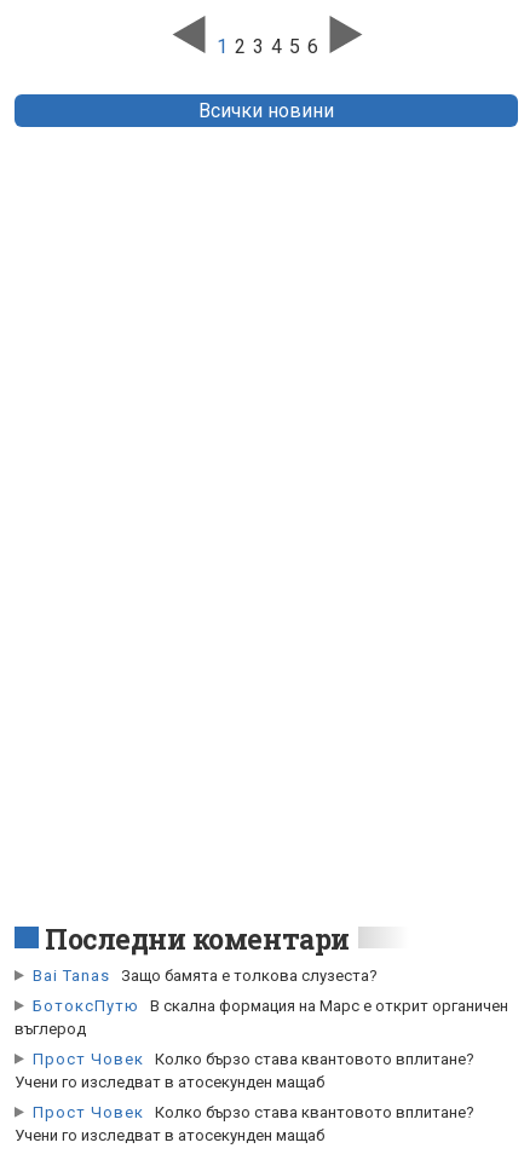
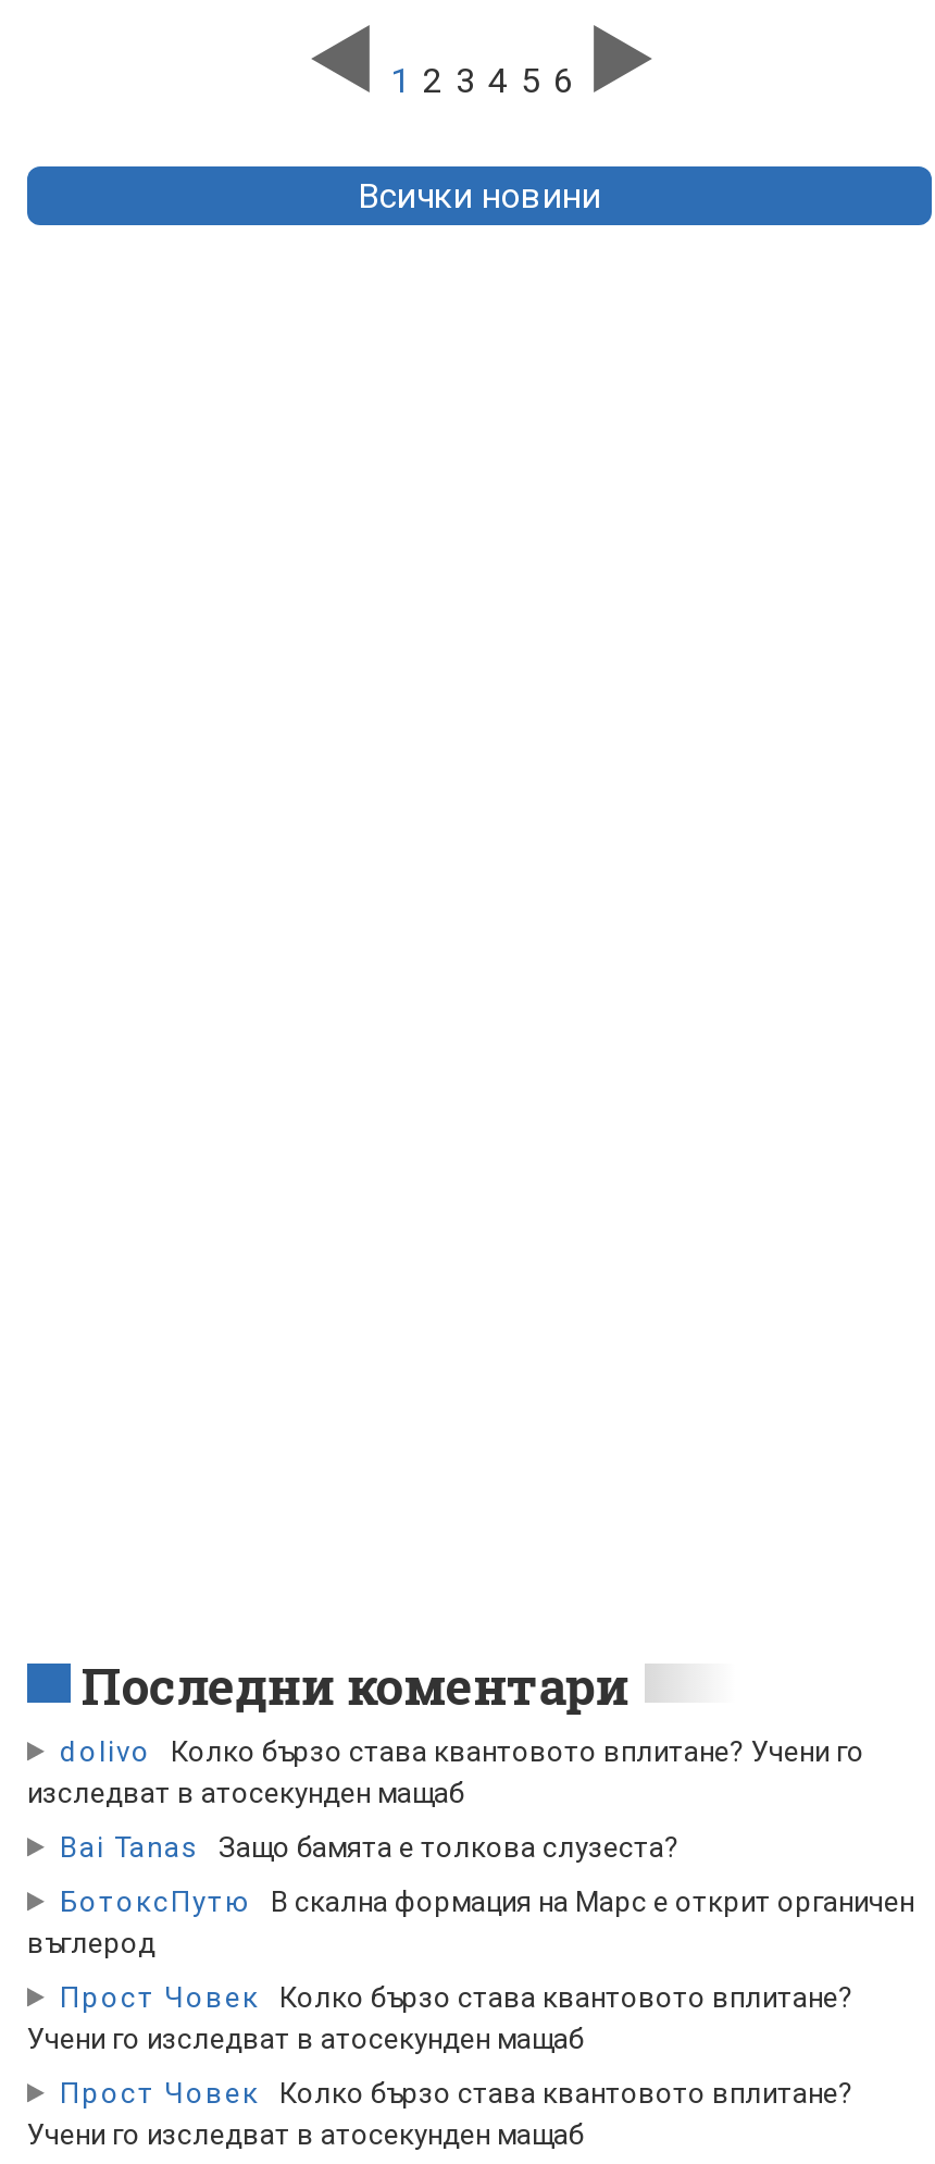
none -> [27,1735,864,1809] dolivo Колко бързо става квантовото вплитане? Учени го | изследват в атосекунден мащаб

